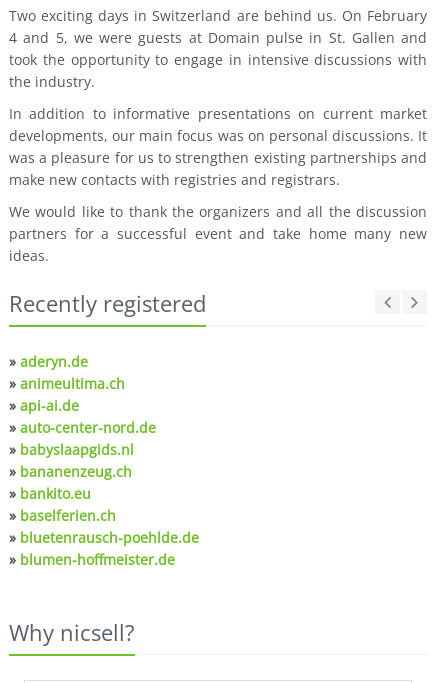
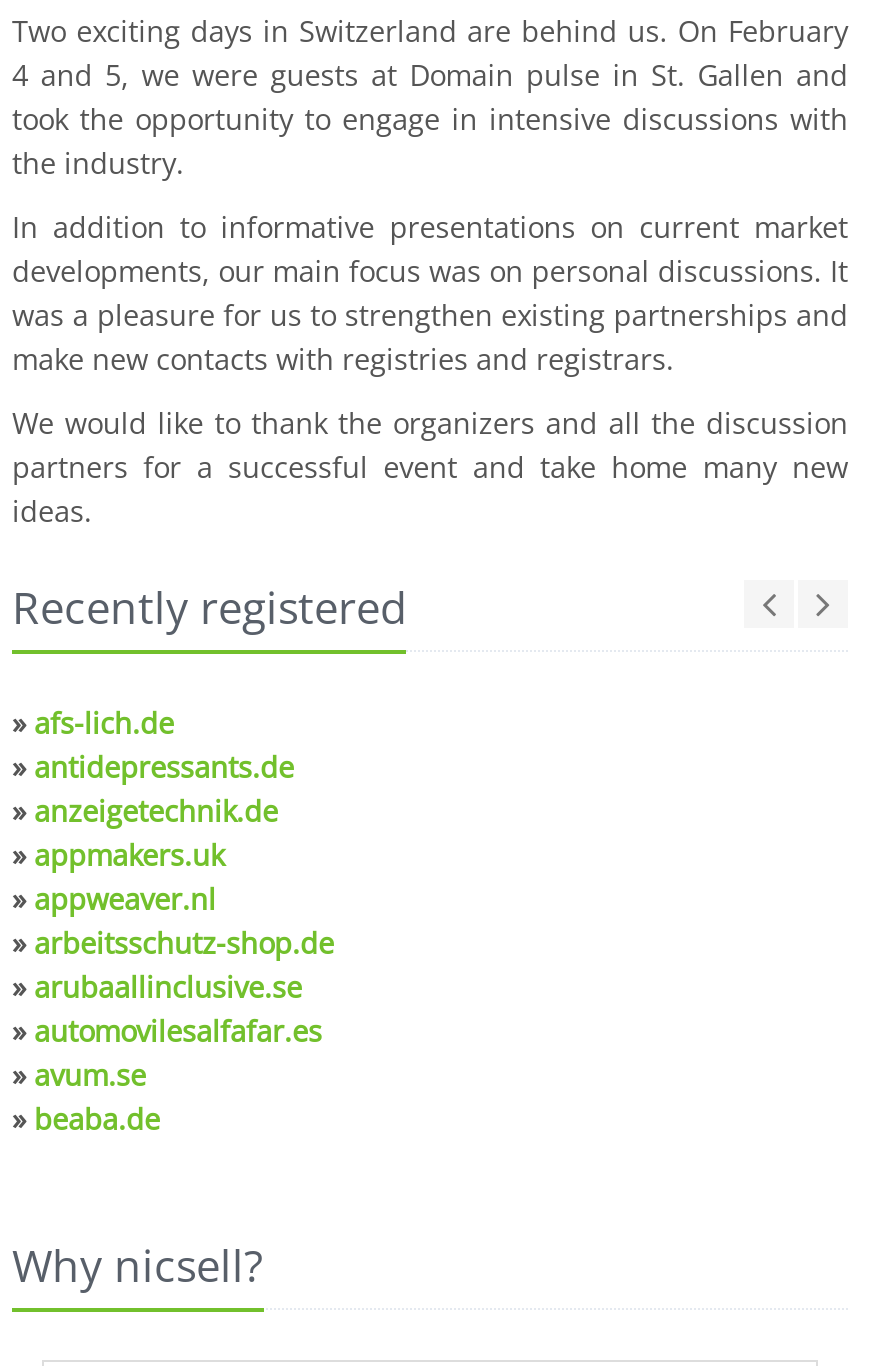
[9,352,199,569] » aderyn.de | » animeultima.ch | » api-ai.de | » auto-center-nord.de | » babyslaapgids.nl | » bananenzeug.ch | » bankito.eu | » baselferien.ch | » bluetenrausch-poehlde.de | » blumen-hoffmeister.de -> [12,704,334,1138] » afs-lich.de | » antidepressants.de | » anzeigetechnik.de | » appmakers.uk | » appweaver.nl | » arbeitsschutz-shop.de | » arubaallinclusive.se | » automovilesalfafar.es | » avum.se | » beaba.de

